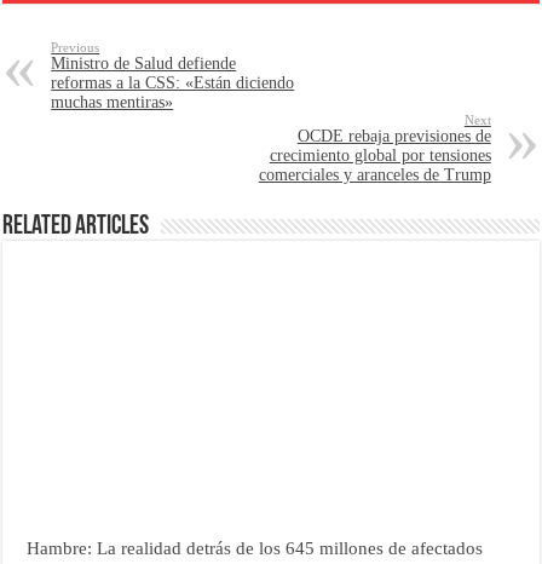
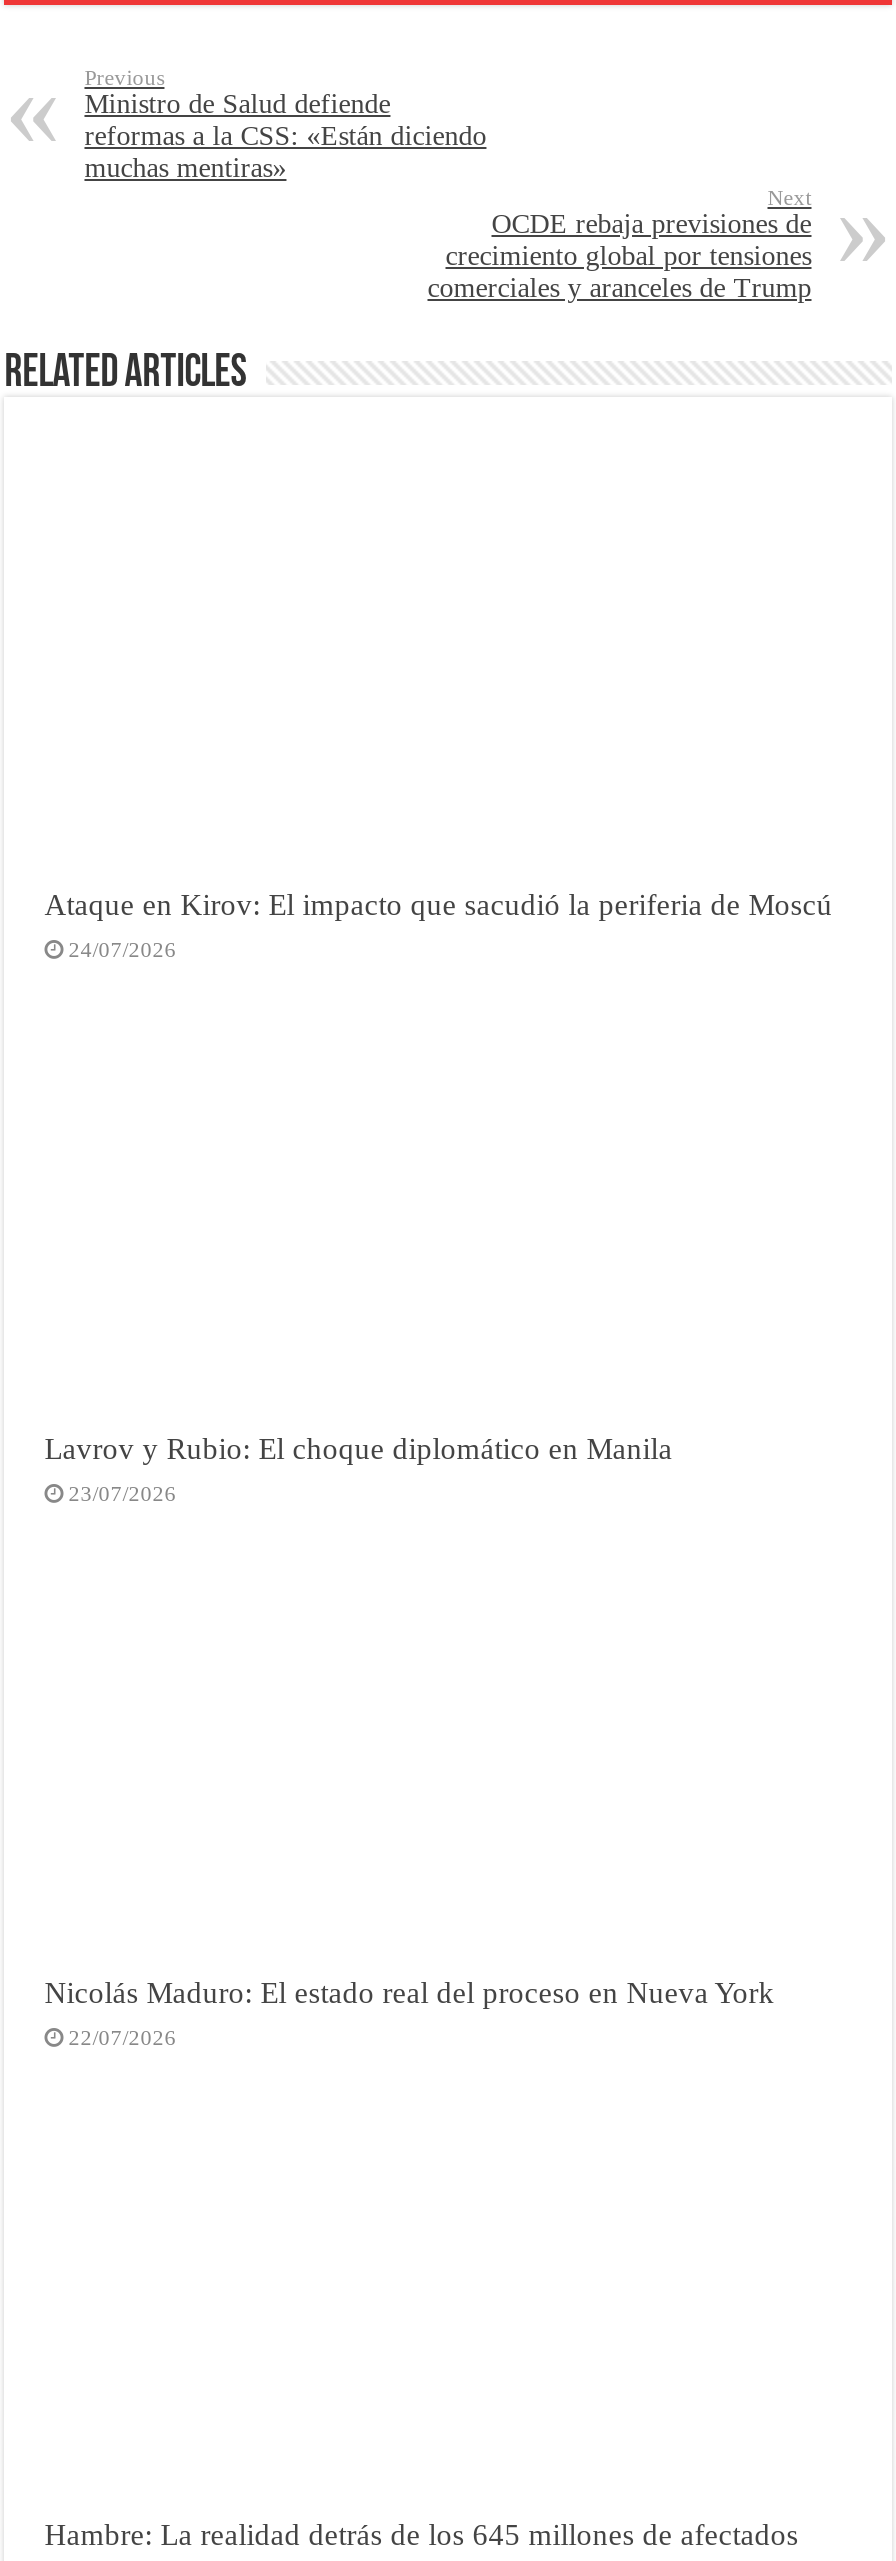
none -> [44,887,832,961] Ataque en Kirov: El impacto que sacudió la periferia de Moscú | 24/07/2026
none -> [44,1431,672,1505] Lavrov y Rubio: El choque diplomático en Manila | 23/07/2026
none -> [44,1974,774,2048] Nicolás Maduro: El estado real del proceso en Nueva York | 22/07/2026

